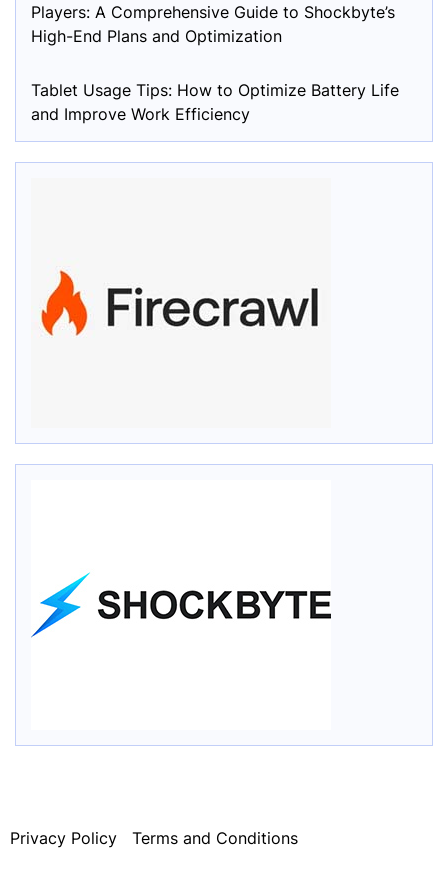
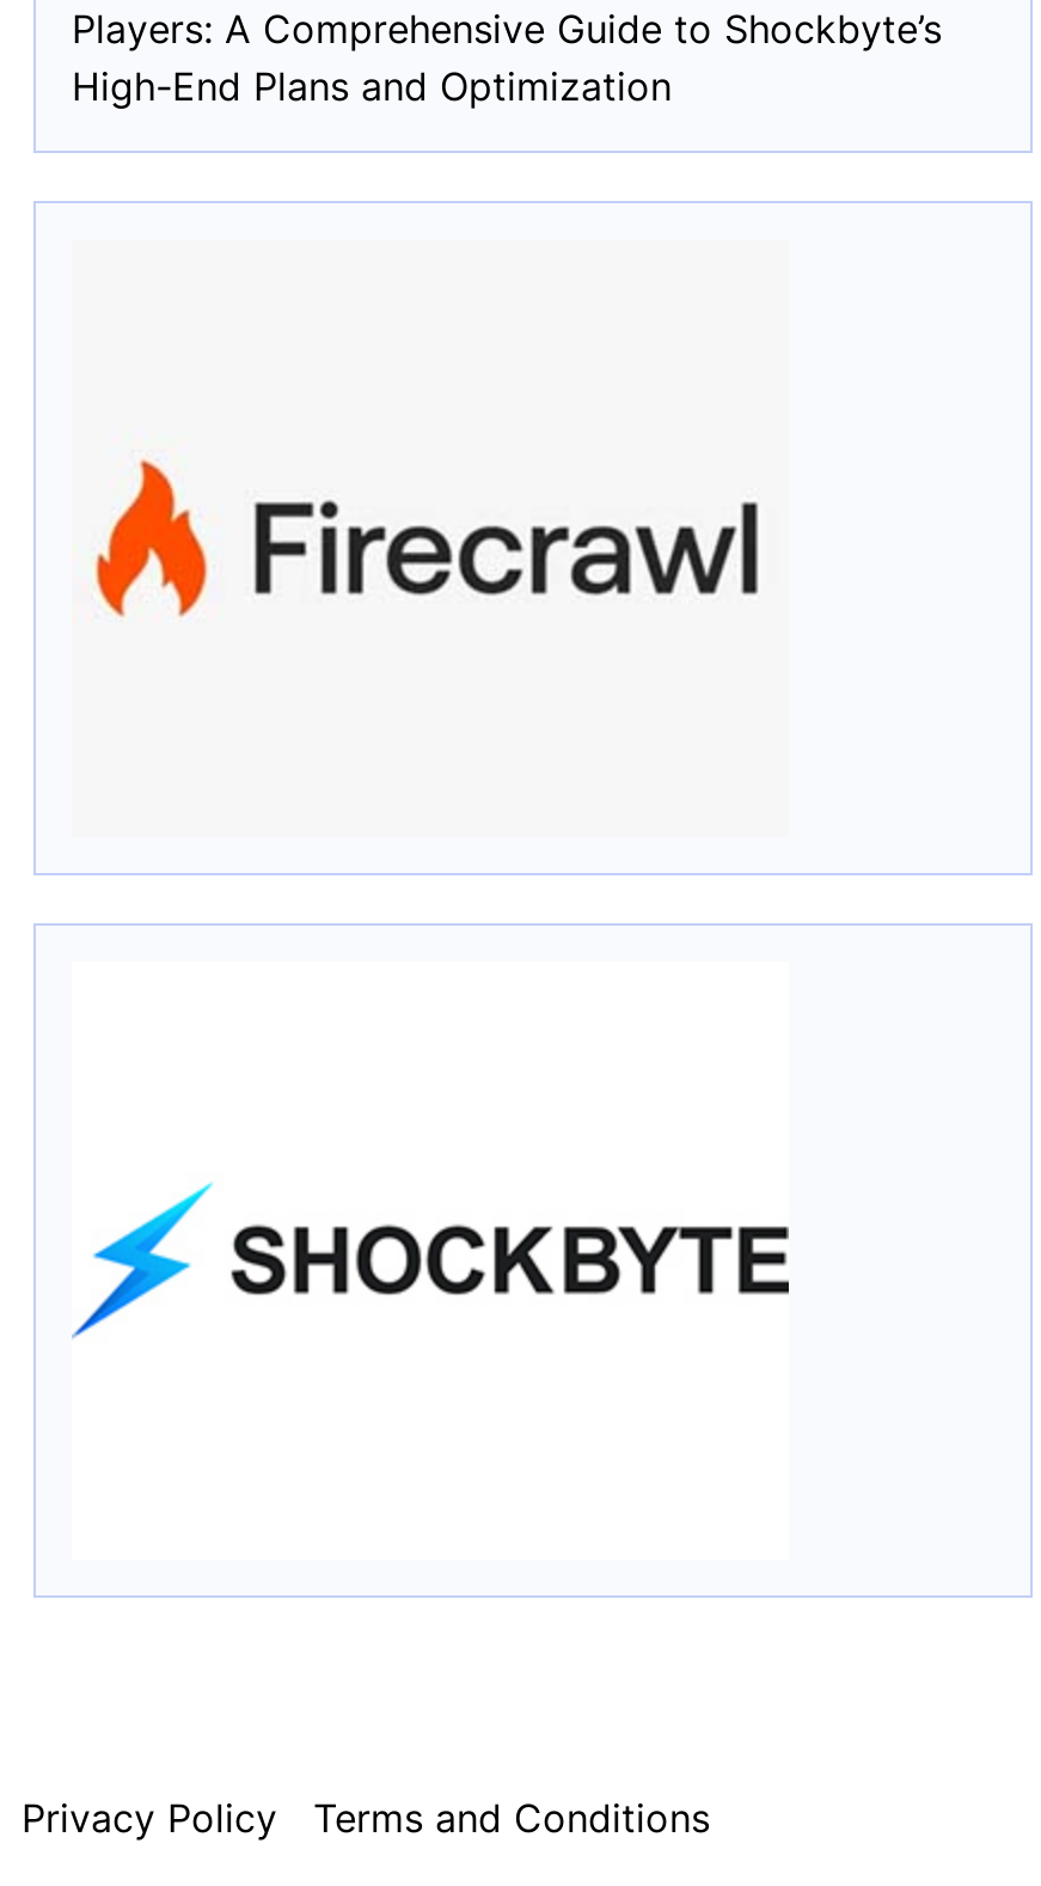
[31,80,399,124] Tablet Usage Tips: How to Optimize Battery Life | and Improve Work Efficiency -> none

